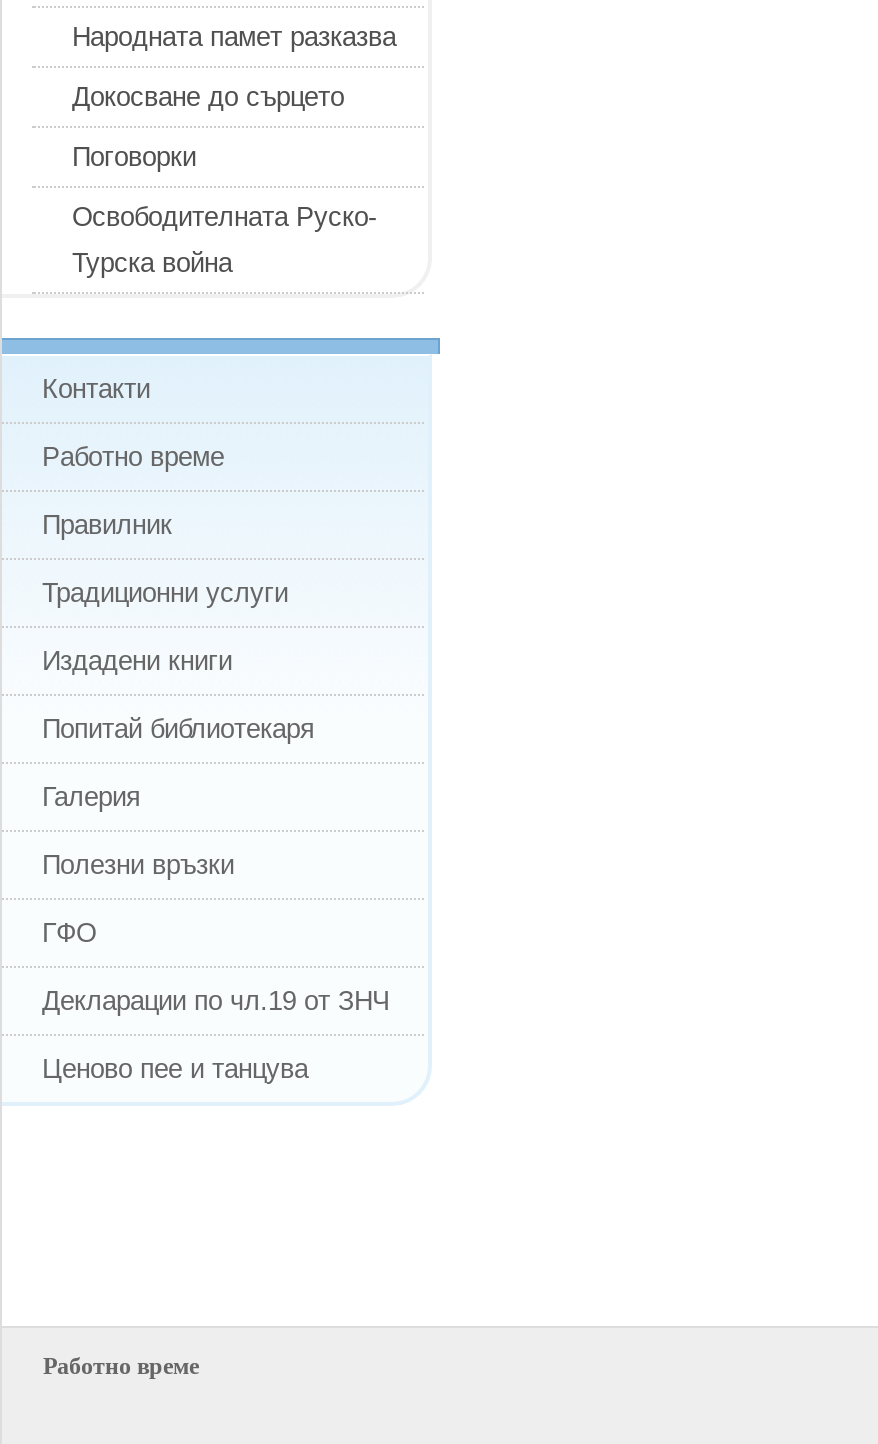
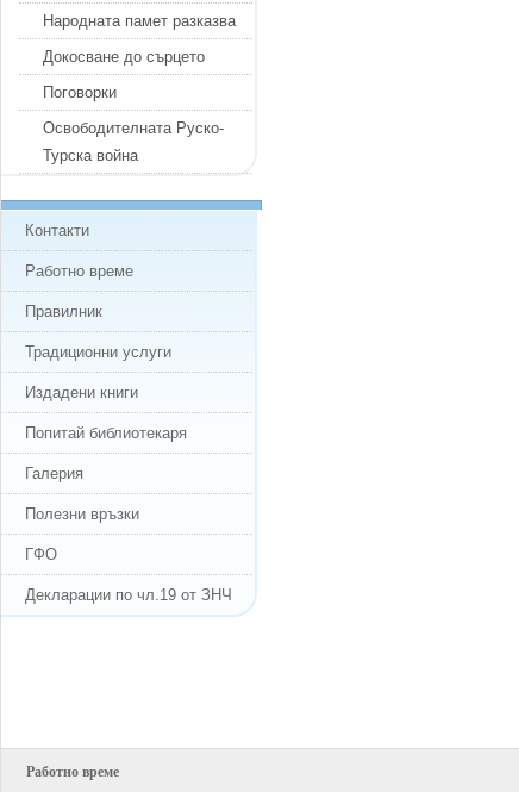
[42,1054,308,1084] Ценово пее и танцува -> none

